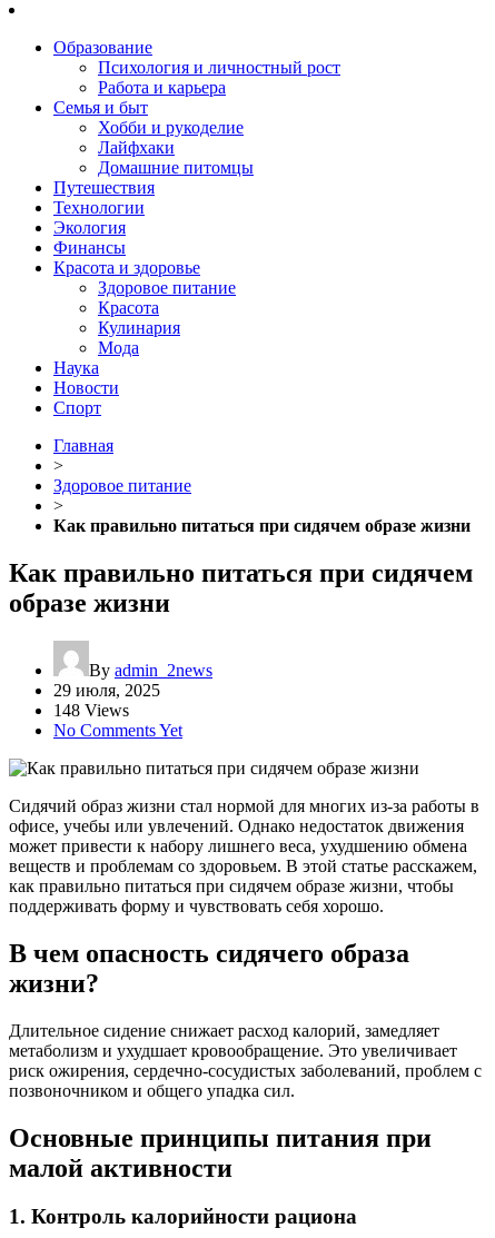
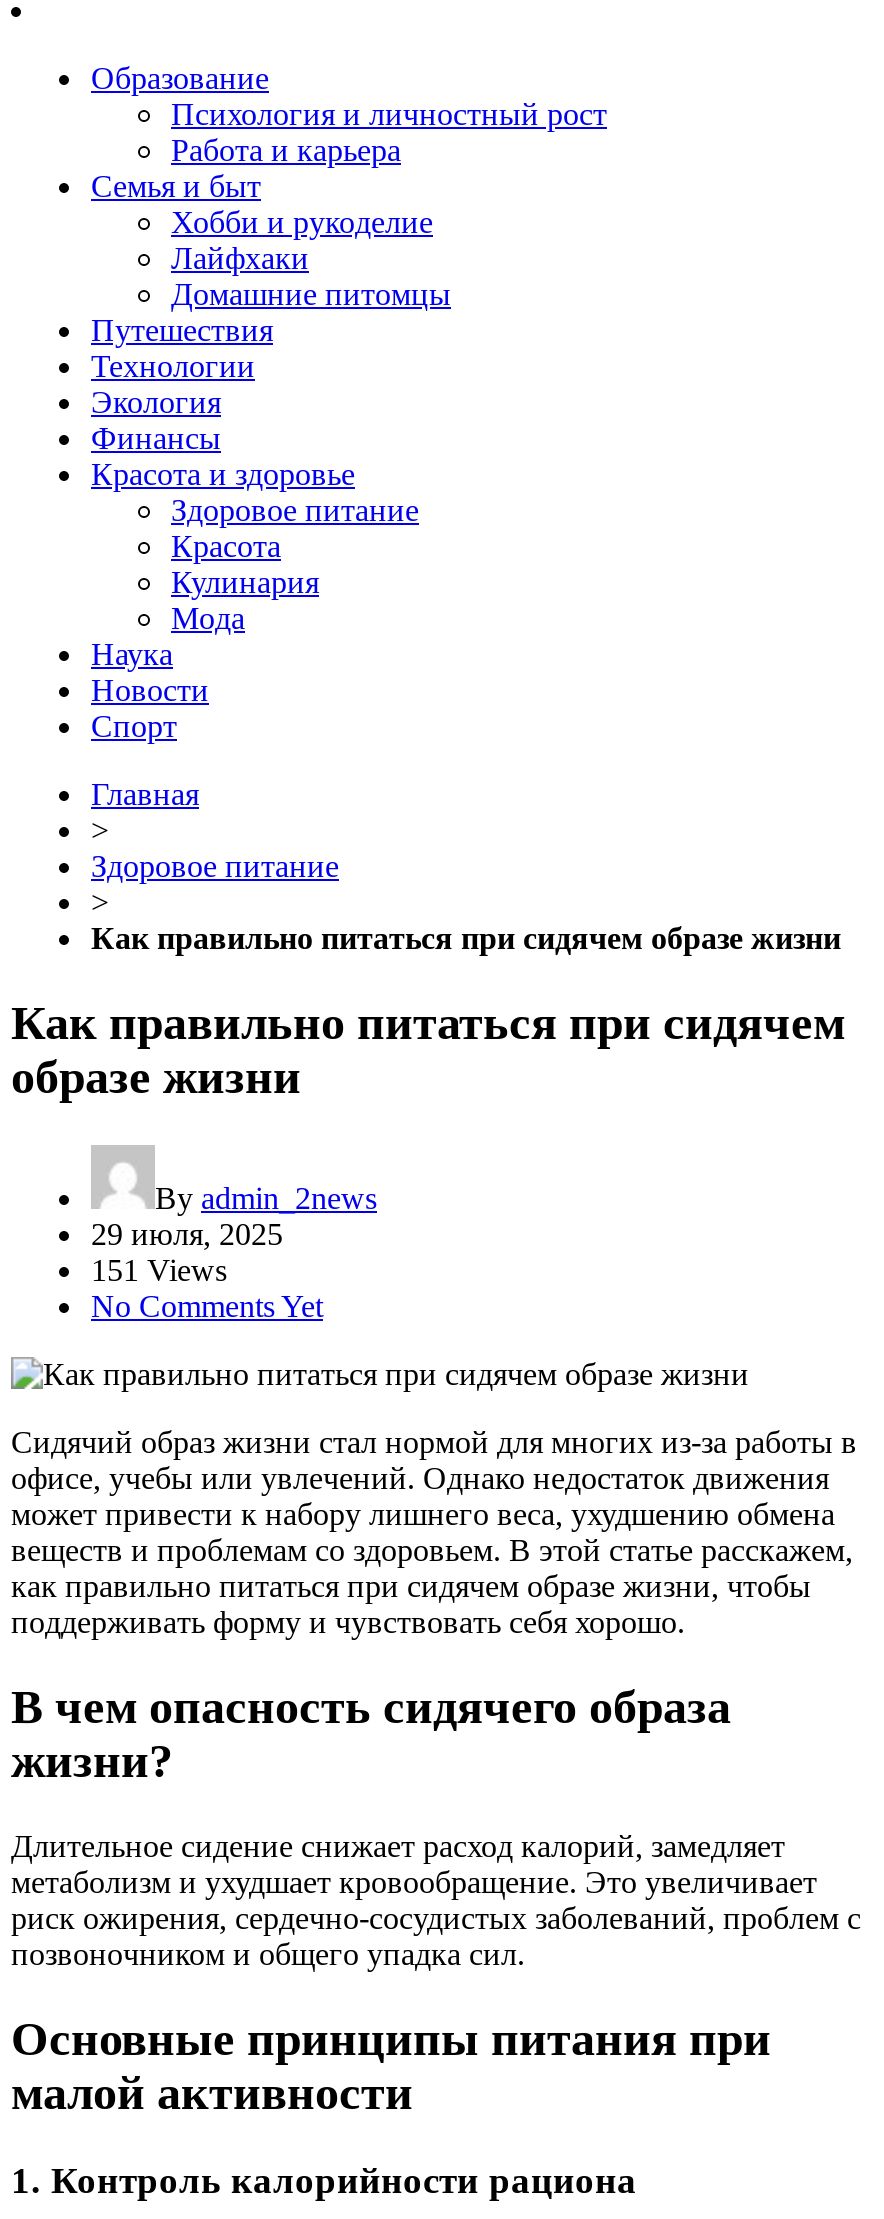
[53,701,129,719] 148 Views -> [91,1253,227,1287] 151 Views

